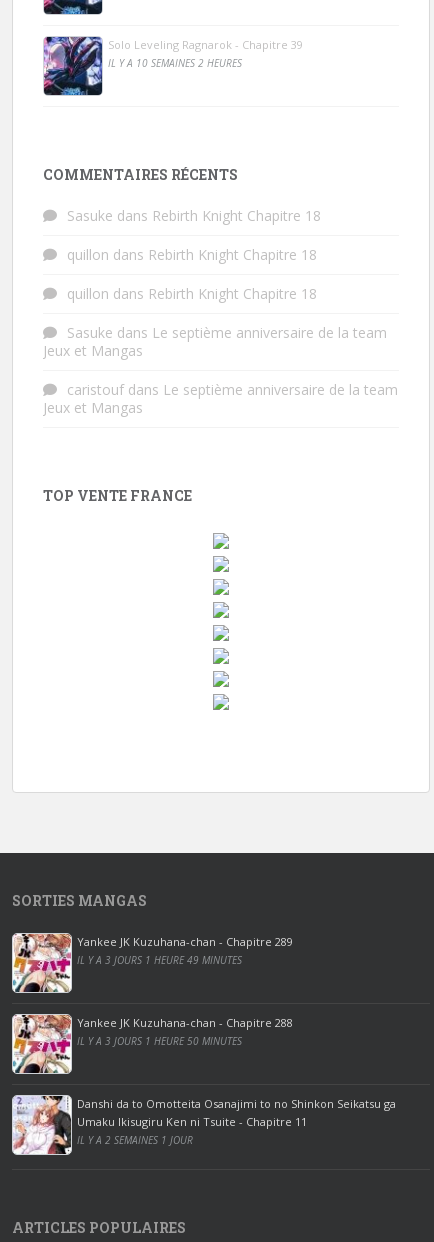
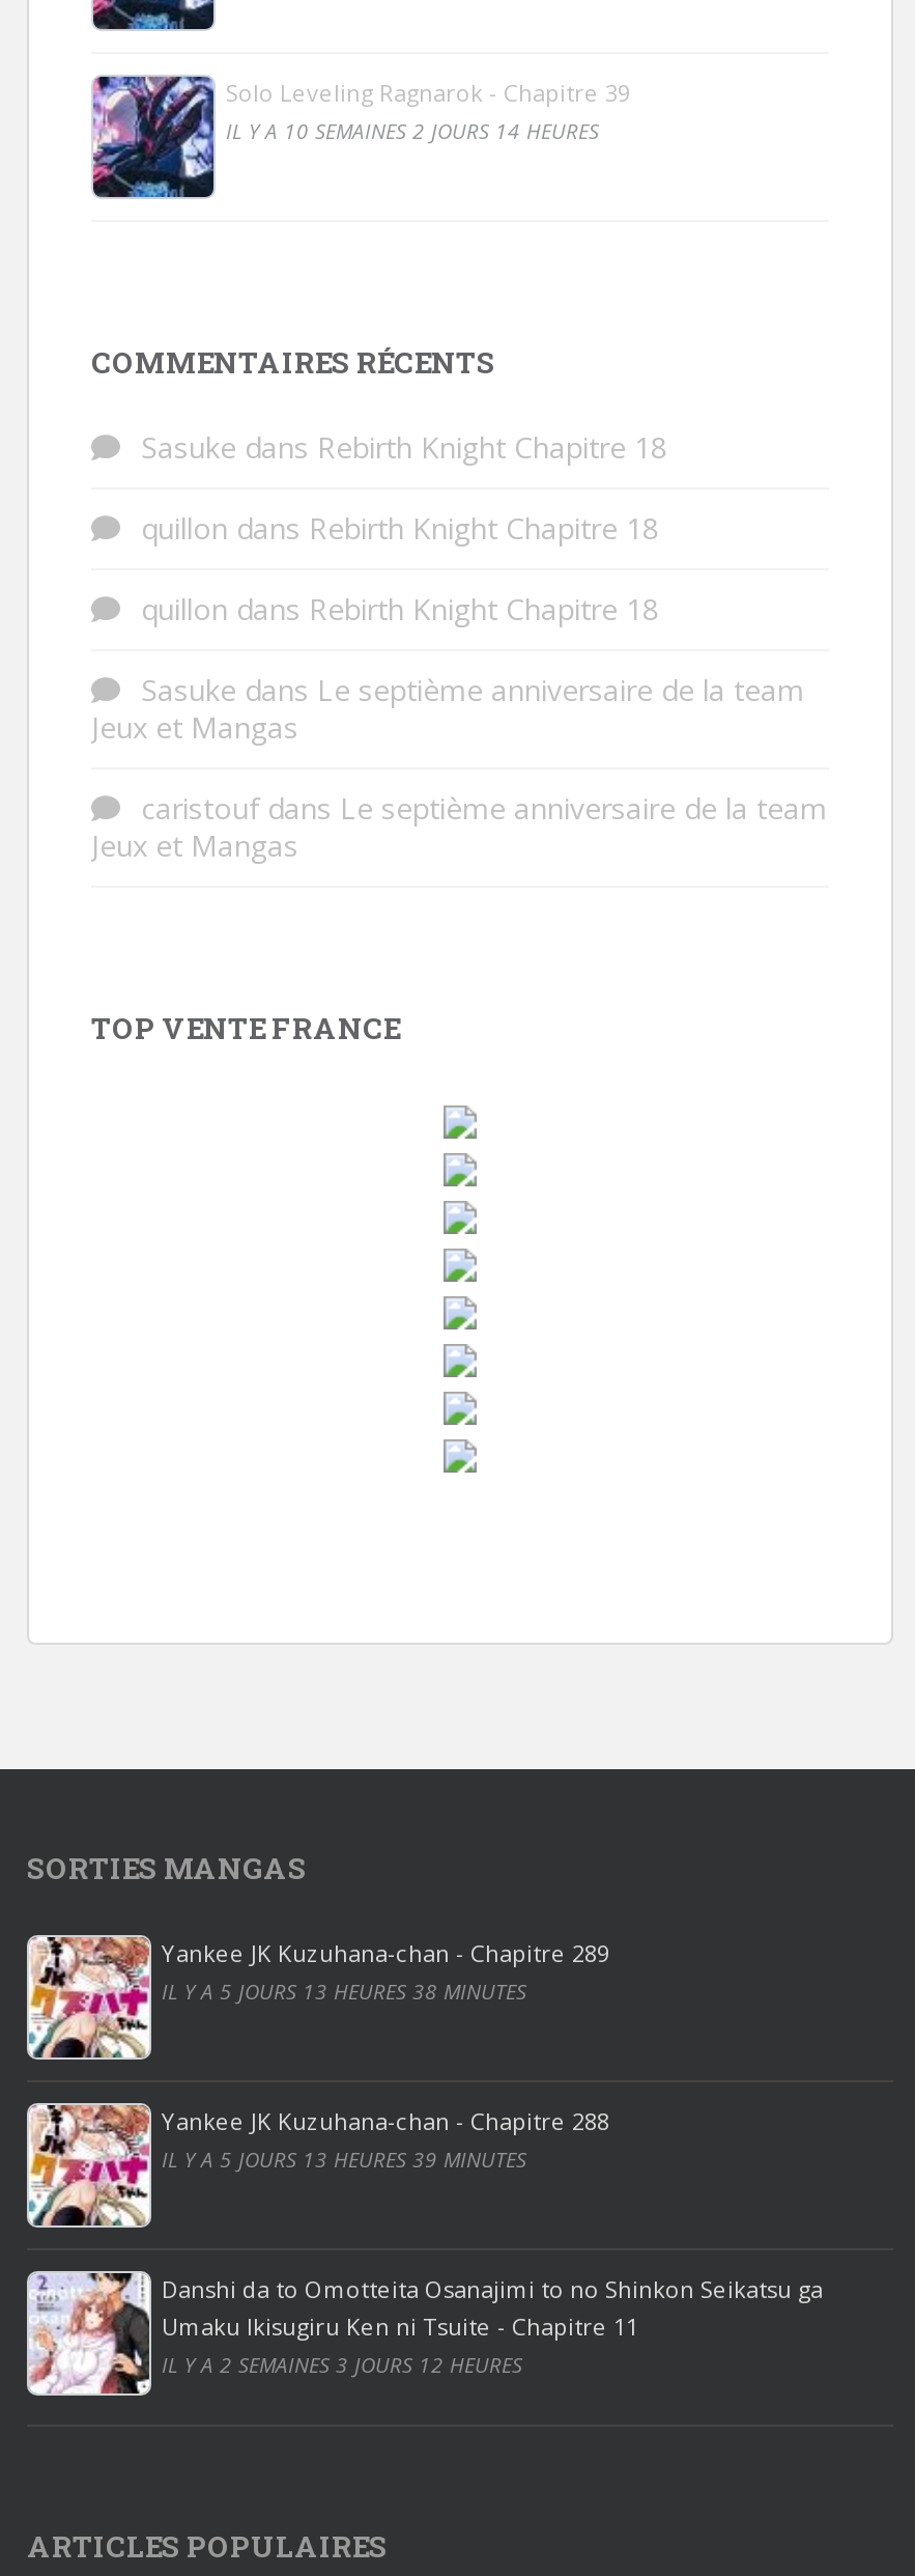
[108,55,242,69] IL Y A 10 SEMAINES 2 HEURES -> [226,115,599,144] IL Y A 10 SEMAINES 2 JOURS 14 HEURES
[77,952,242,966] IL Y A 3 JOURS 1 HEURE 49 MINUTES -> [162,1976,526,2005] IL Y A 5 JOURS 13 HEURES 38 MINUTES
[77,1033,242,1047] IL Y A 3 JOURS 1 HEURE 50 MINUTES -> [162,2144,526,2173] IL Y A 5 JOURS 13 HEURES 39 MINUTES
[77,1132,193,1146] IL Y A 2 SEMAINES 1 JOUR -> [162,2349,522,2378] IL Y A 2 SEMAINES 3 JOURS 12 HEURES

